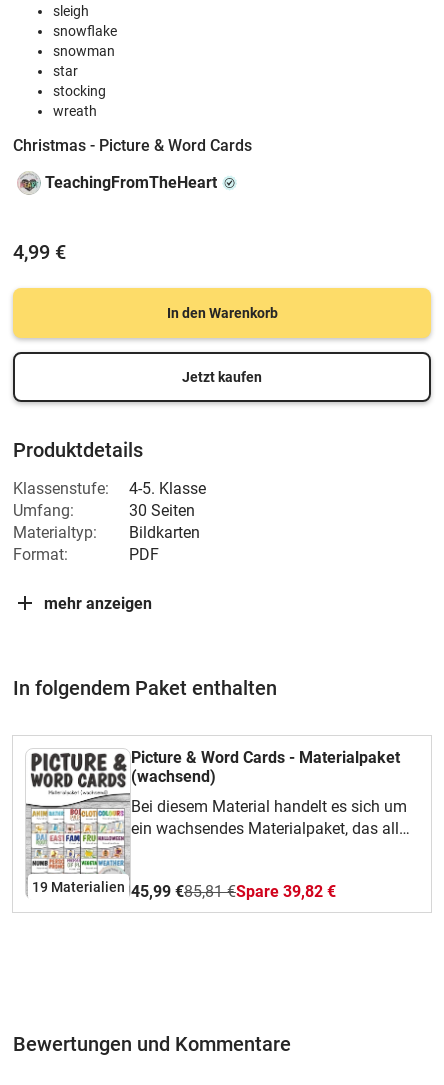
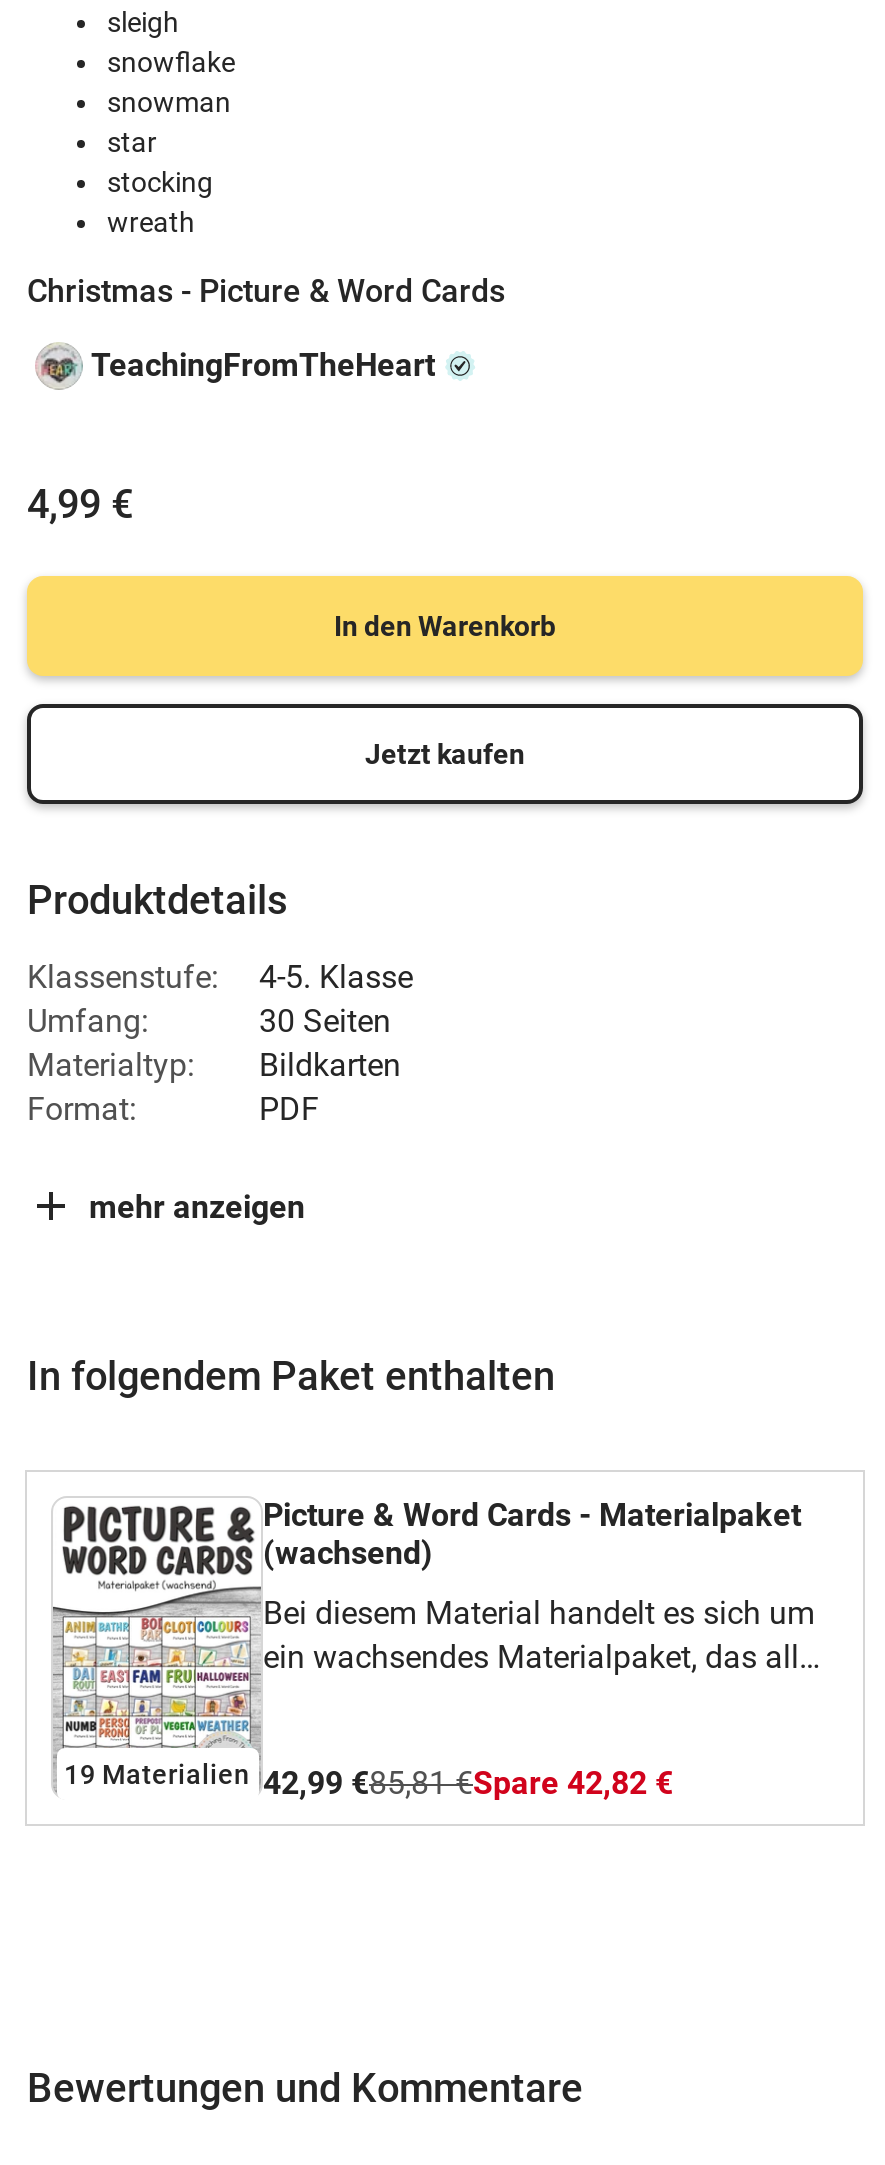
[31,878,336,901] 19 Materialien 45,99 €85,81 €Spare 39,82 € -> [64,1757,673,1802] 19 Materialien 42,99 €85,81 €Spare 42,82 €

